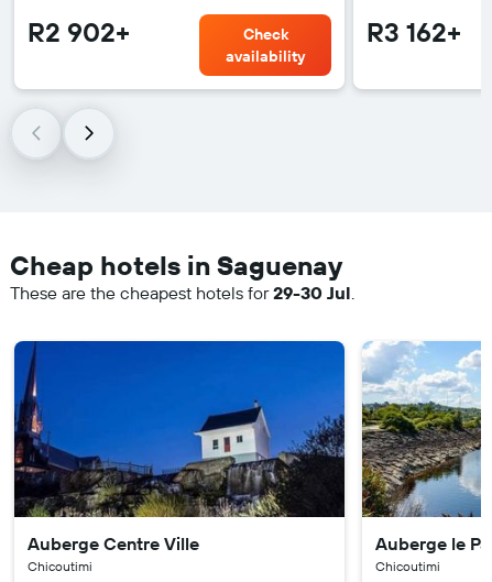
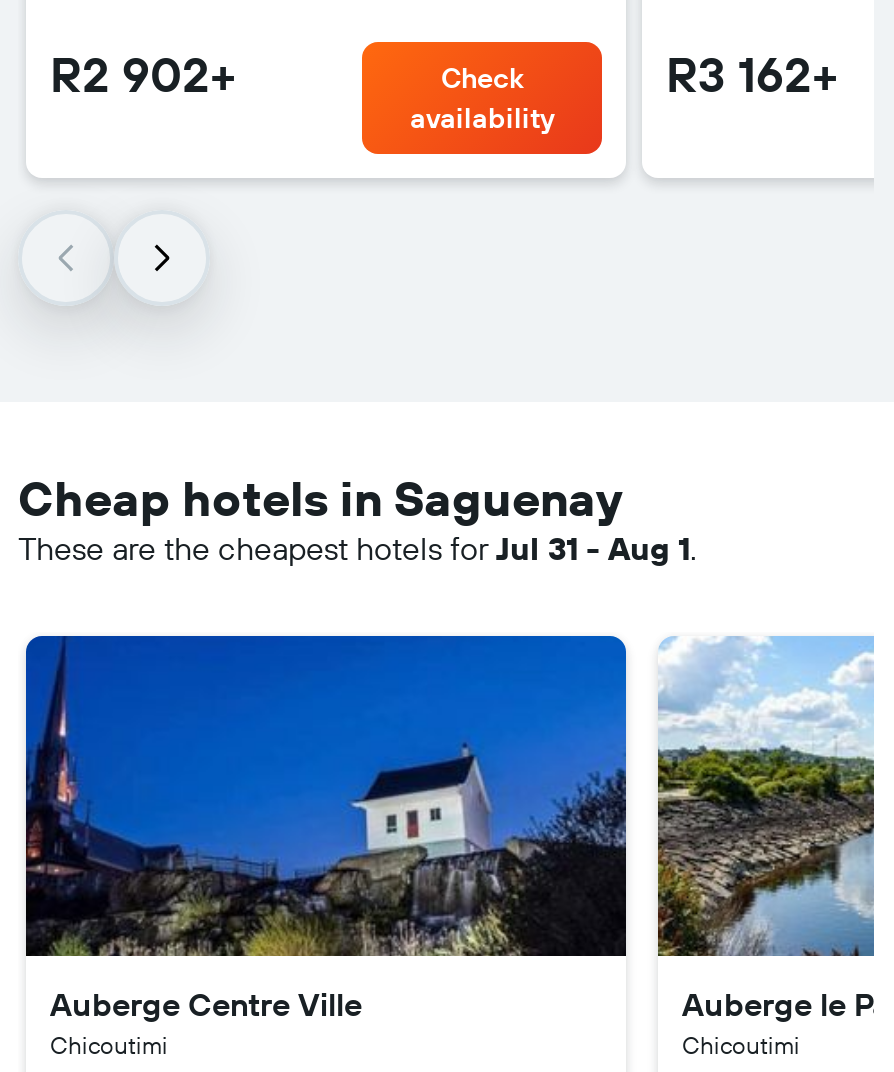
[10,282,354,304] These are the cheapest hotels for 29-30 Jul. -> [18,528,696,568] These are the cheapest hotels for Jul 31 - Aug 1.

